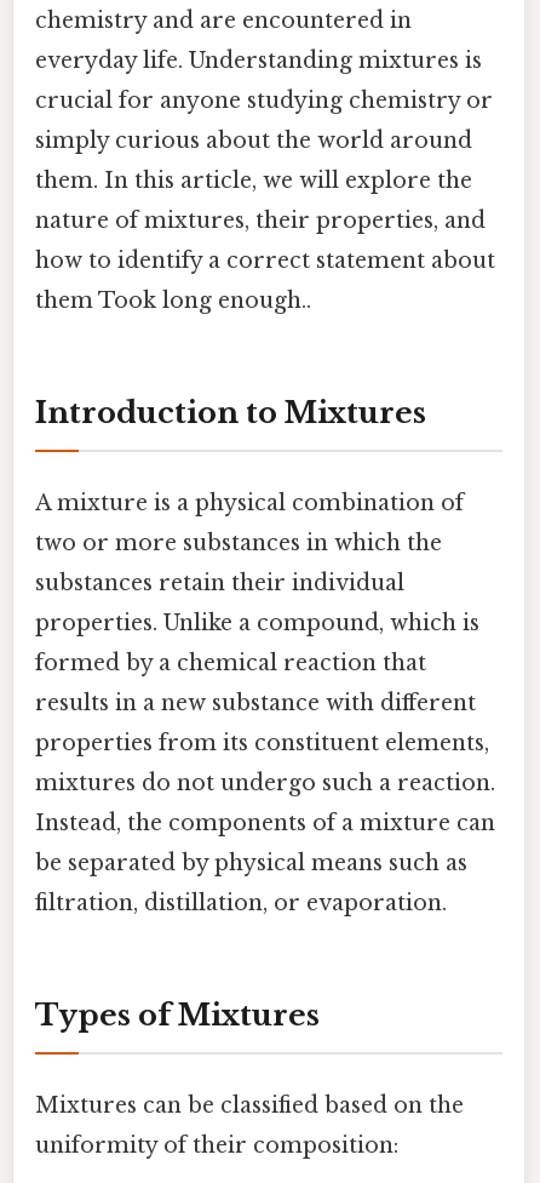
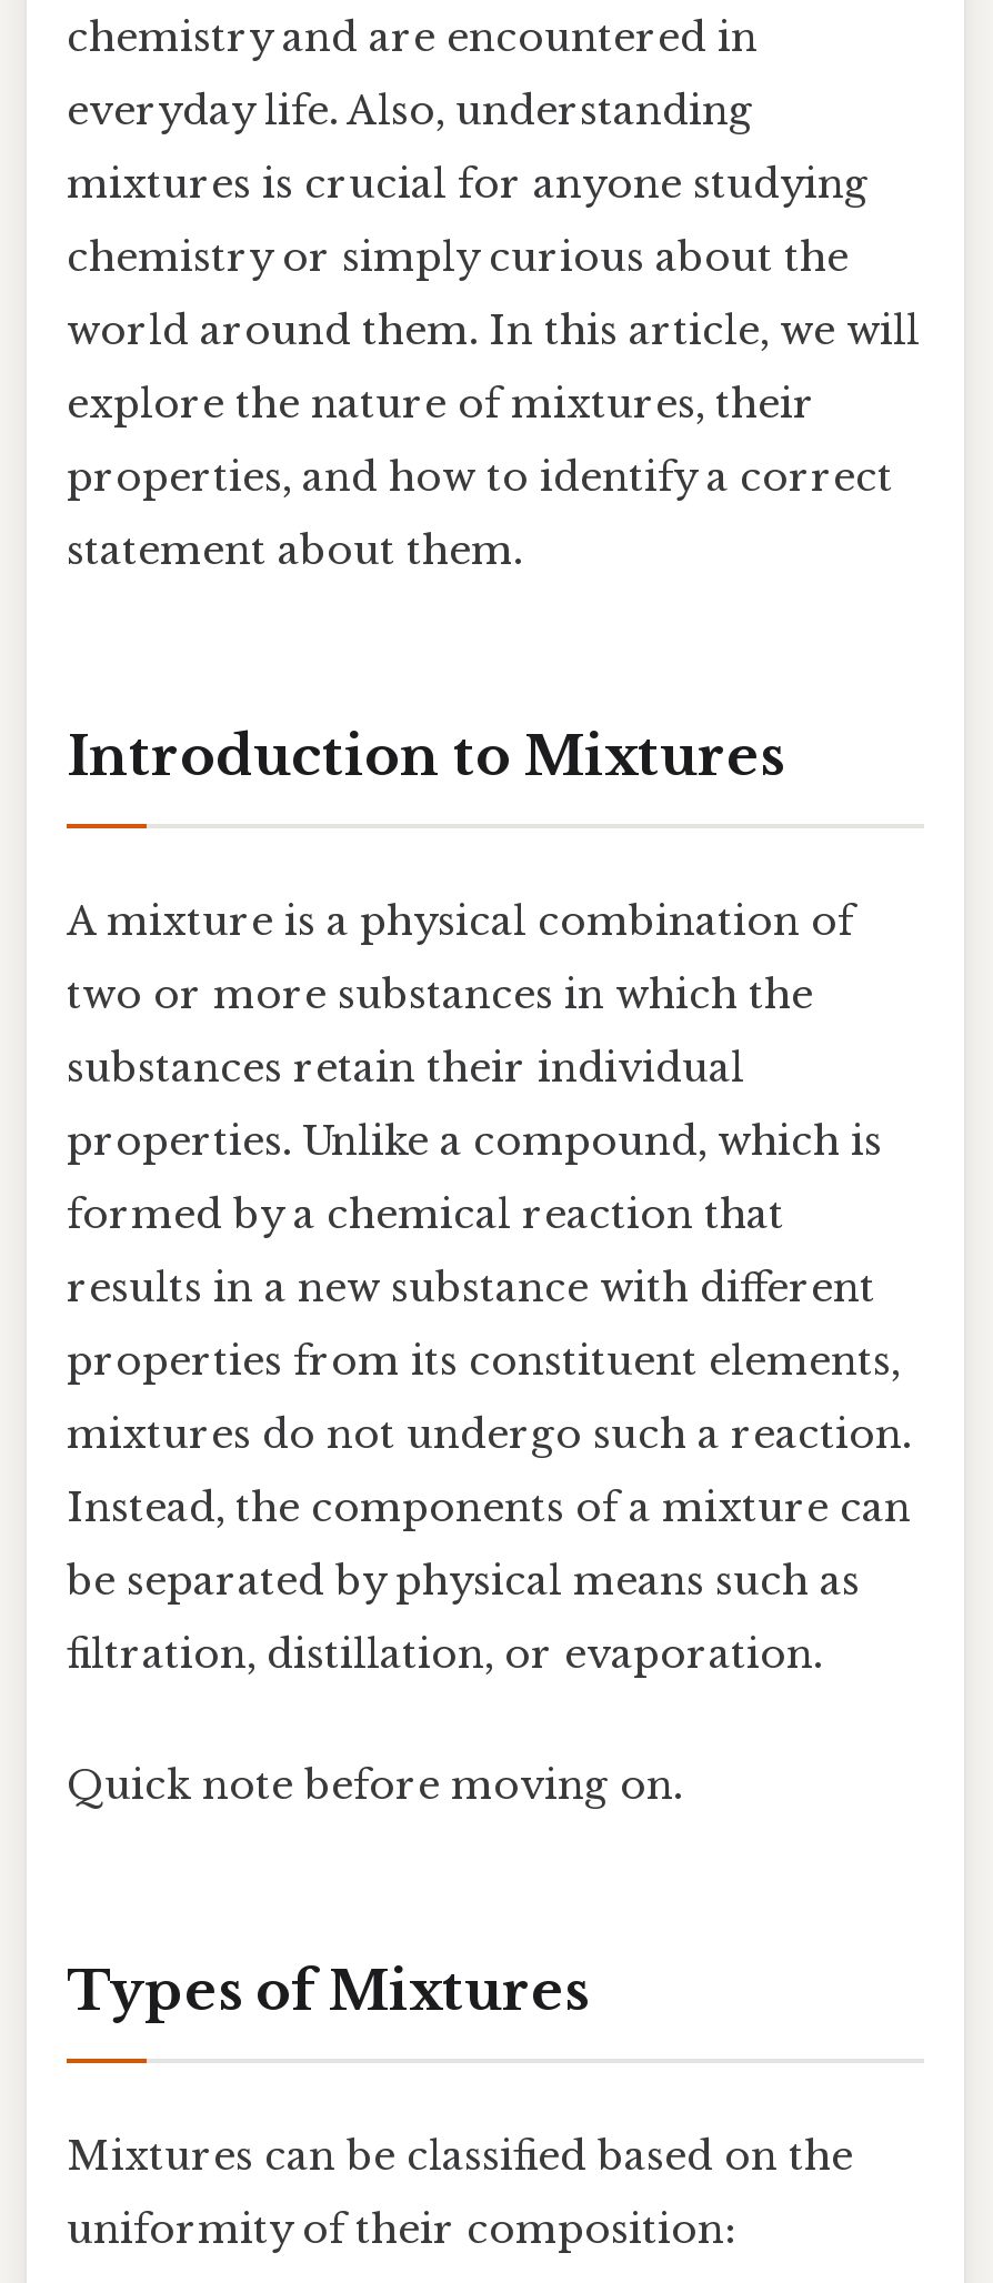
[35,47,482,74] everyday life. Understanding mixtures is -> [67,86,753,135] everyday life. Also, understanding
[35,87,493,114] crucial for anyone studying chemistry or -> [67,160,869,209] mixtures is crucial for anyone studying
[35,127,472,154] simply curious about the world around -> [67,233,849,282] chemistry or simply curious about the
[35,167,472,194] them. In this article, we will explore the -> [67,306,920,355] world around them. In this article, we will
[35,207,486,234] nature of mixtures, their properties, and -> [67,380,815,428] explore the nature of mixtures, their
[35,247,495,274] how to identify a correct statement about -> [67,453,893,502] properties, and how to identify a correct
[35,287,311,314] them Took long enough.. -> [67,526,522,575] statement about them.
none -> [67,1762,682,1810] Quick note before moving on.

